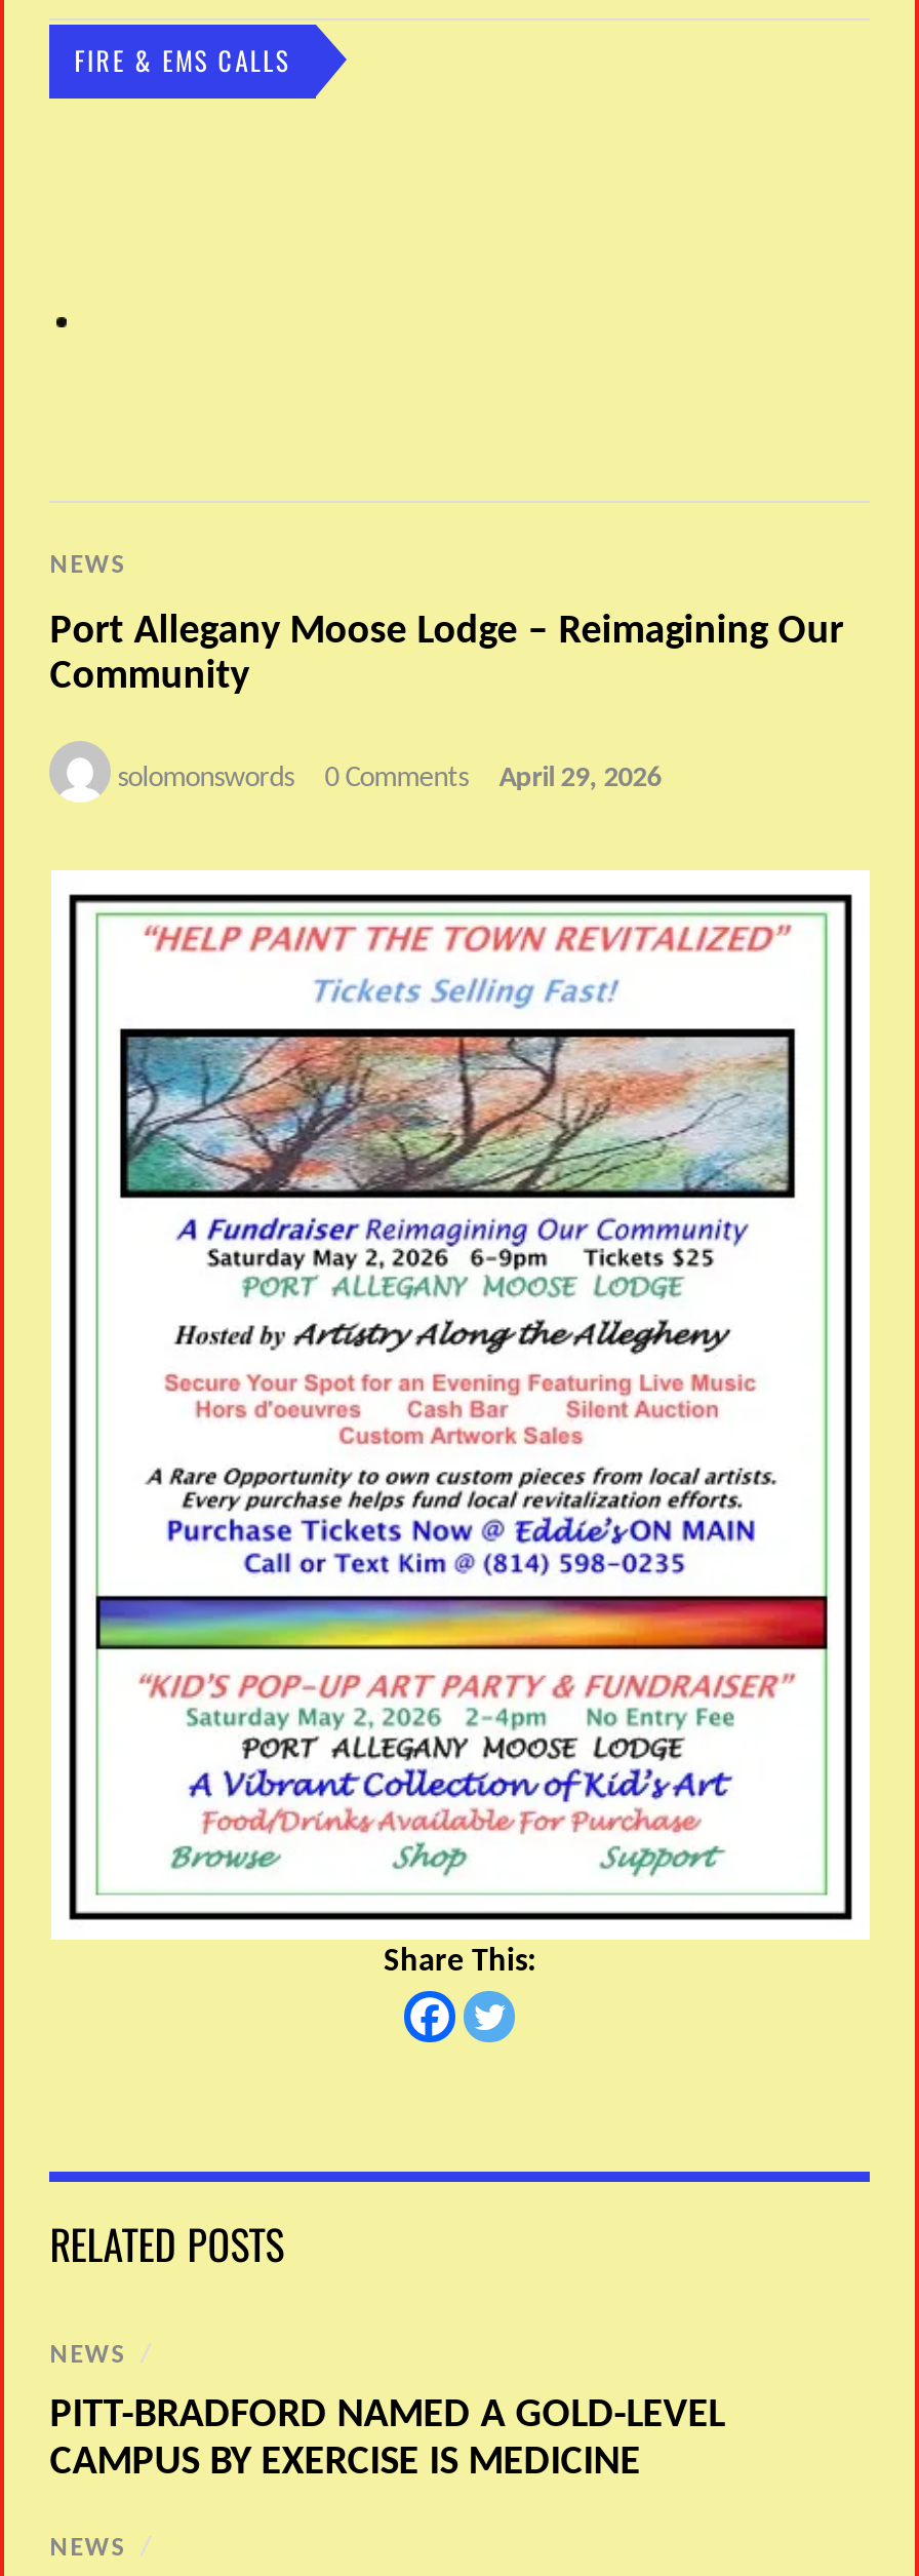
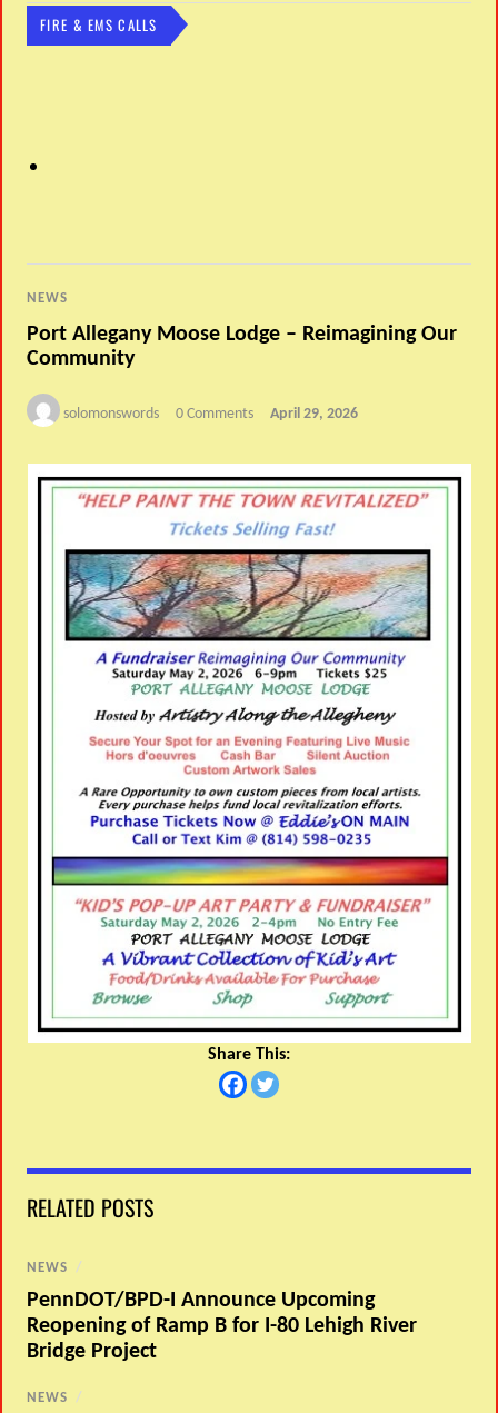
[50,2395,725,2483] PITT-BRADFORD NAMED A GOLD-LEVEL | CAMPUS BY EXERCISE IS MEDICINE -> [27,1289,417,1363] PennDOT/BPD-I Announce Upcoming | Reopening of Ramp B for I-80 Lehigh River | Bridge Project

